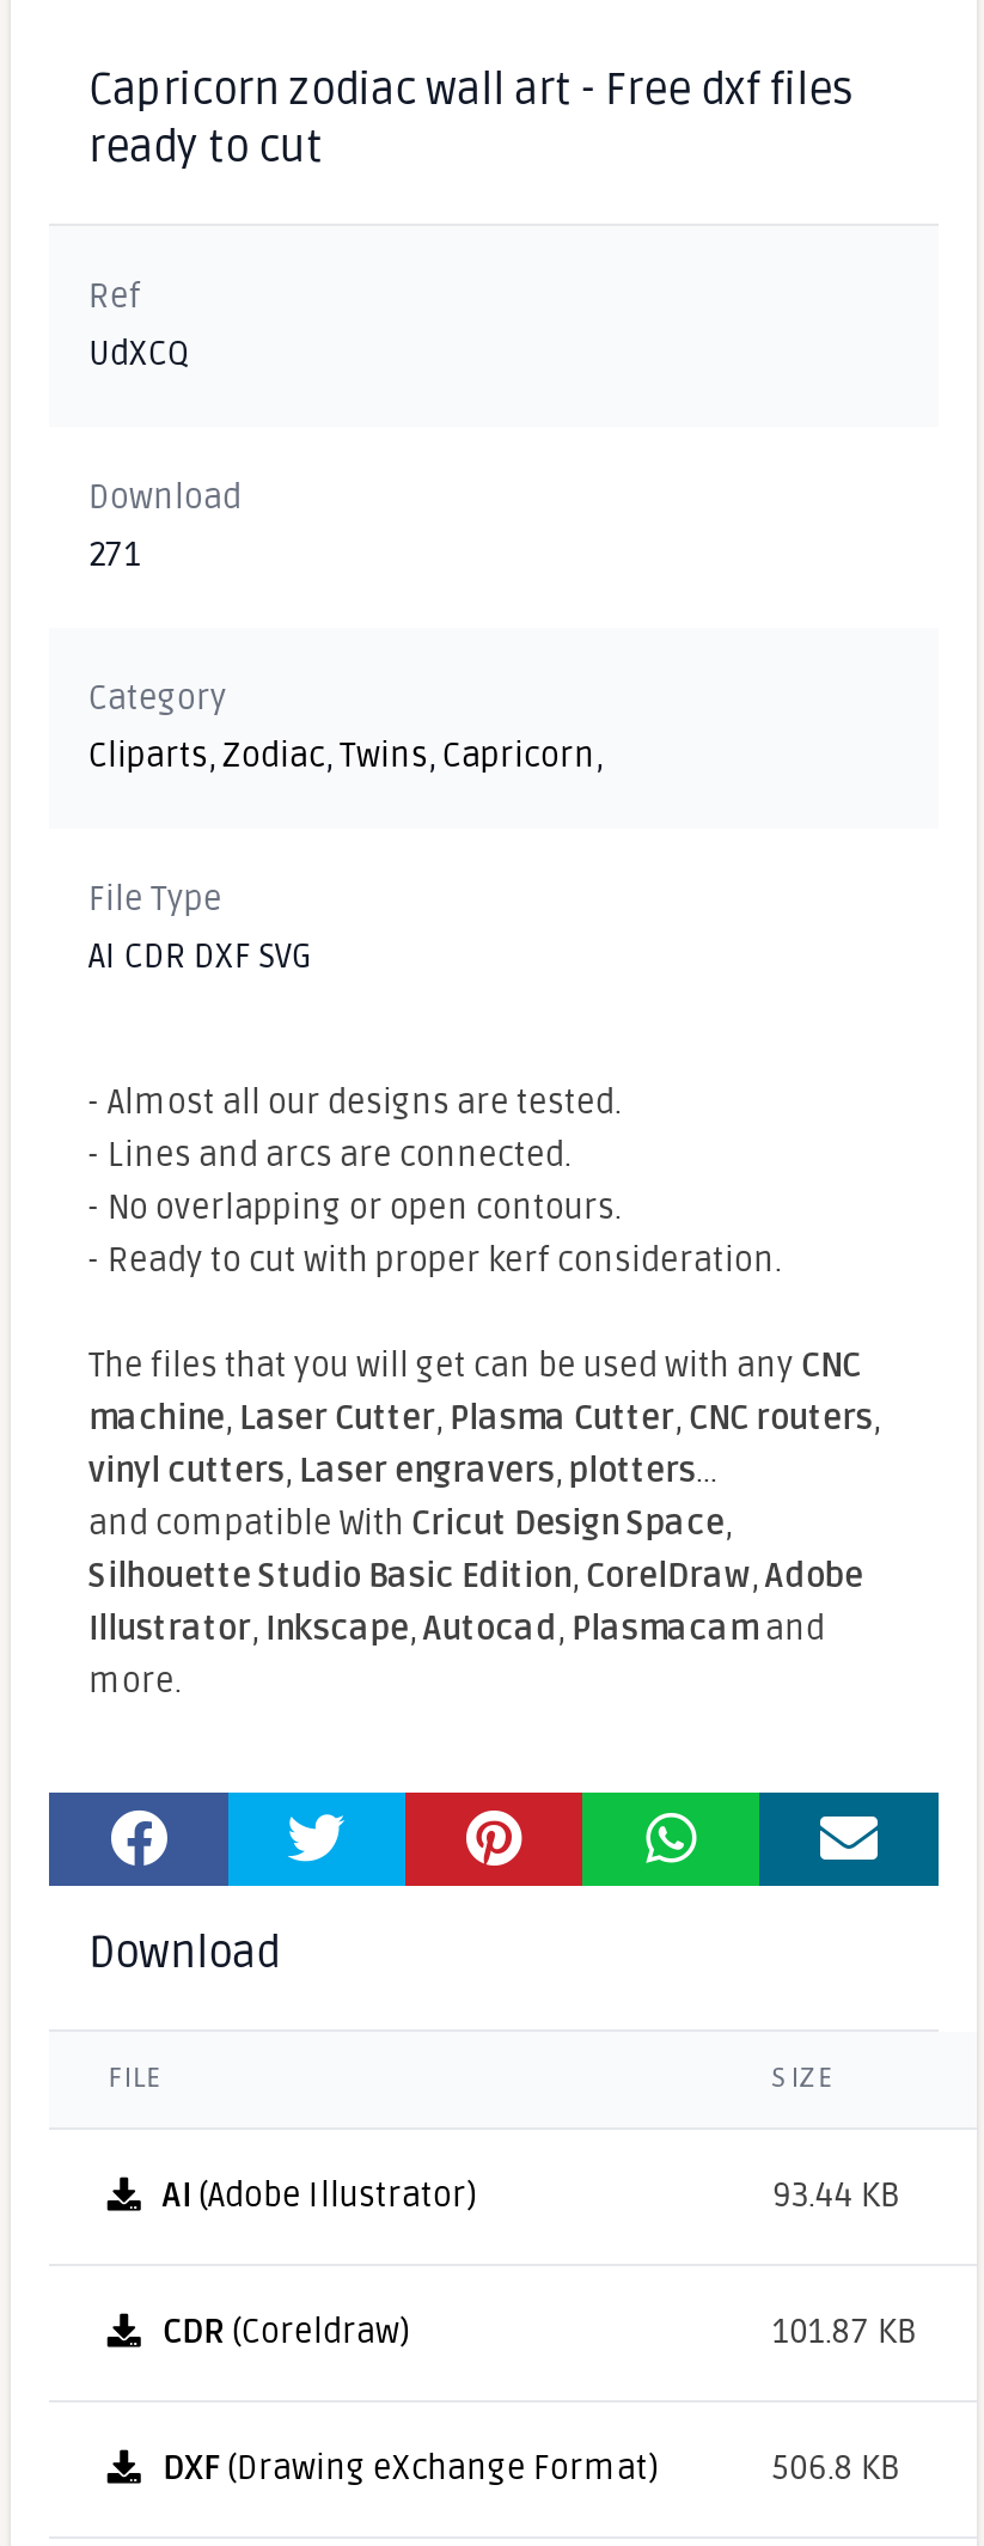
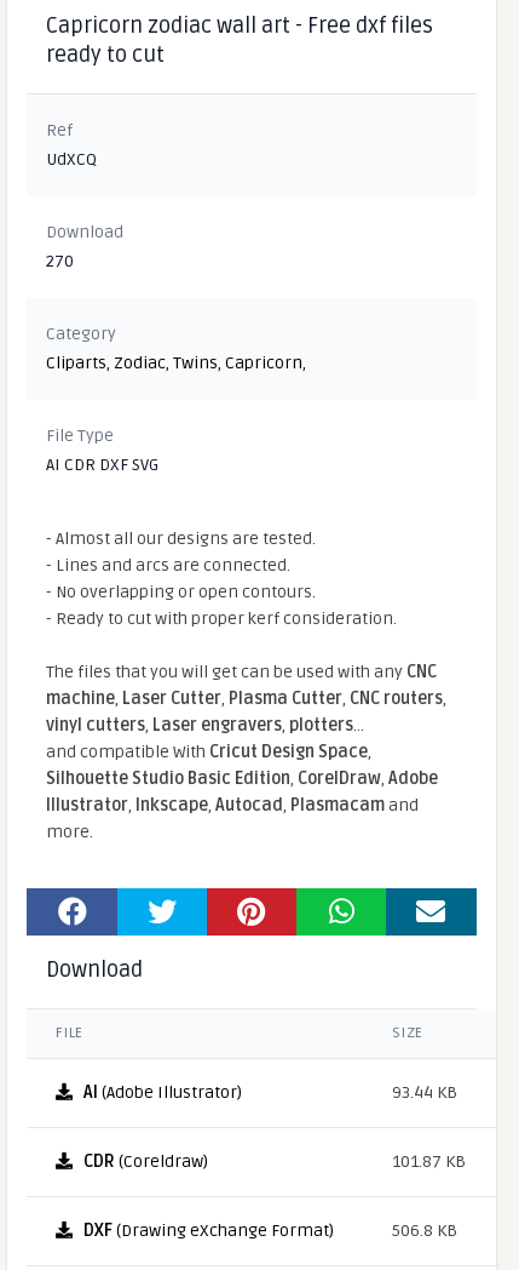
[88,535,141,576] 271 -> [46,251,74,272] 270

